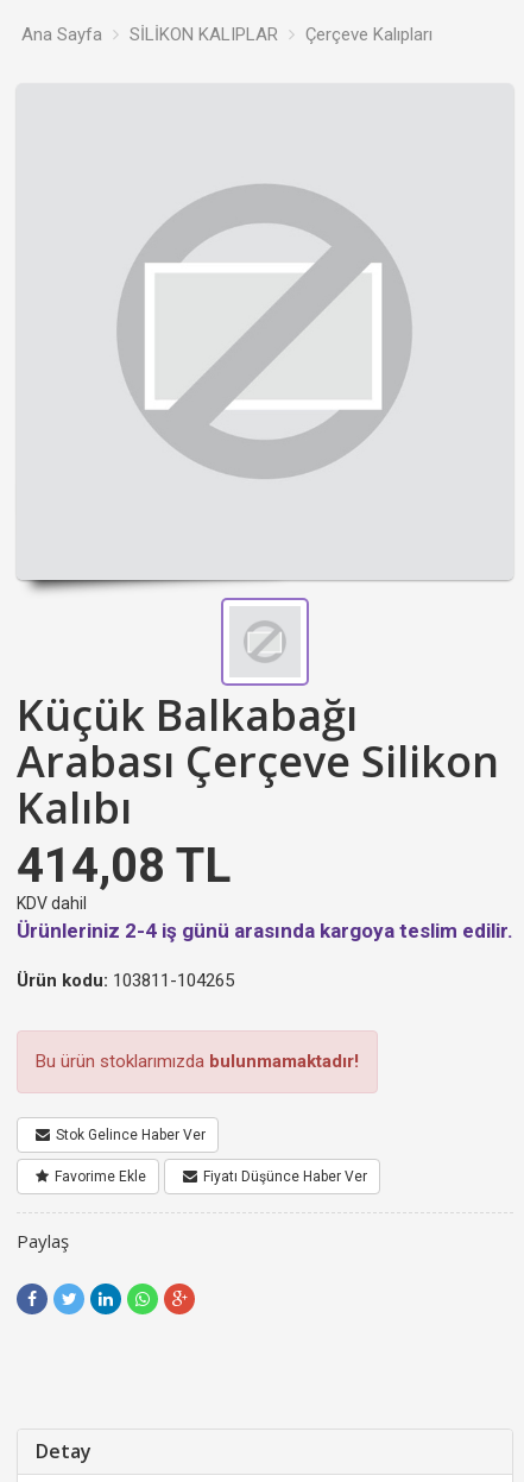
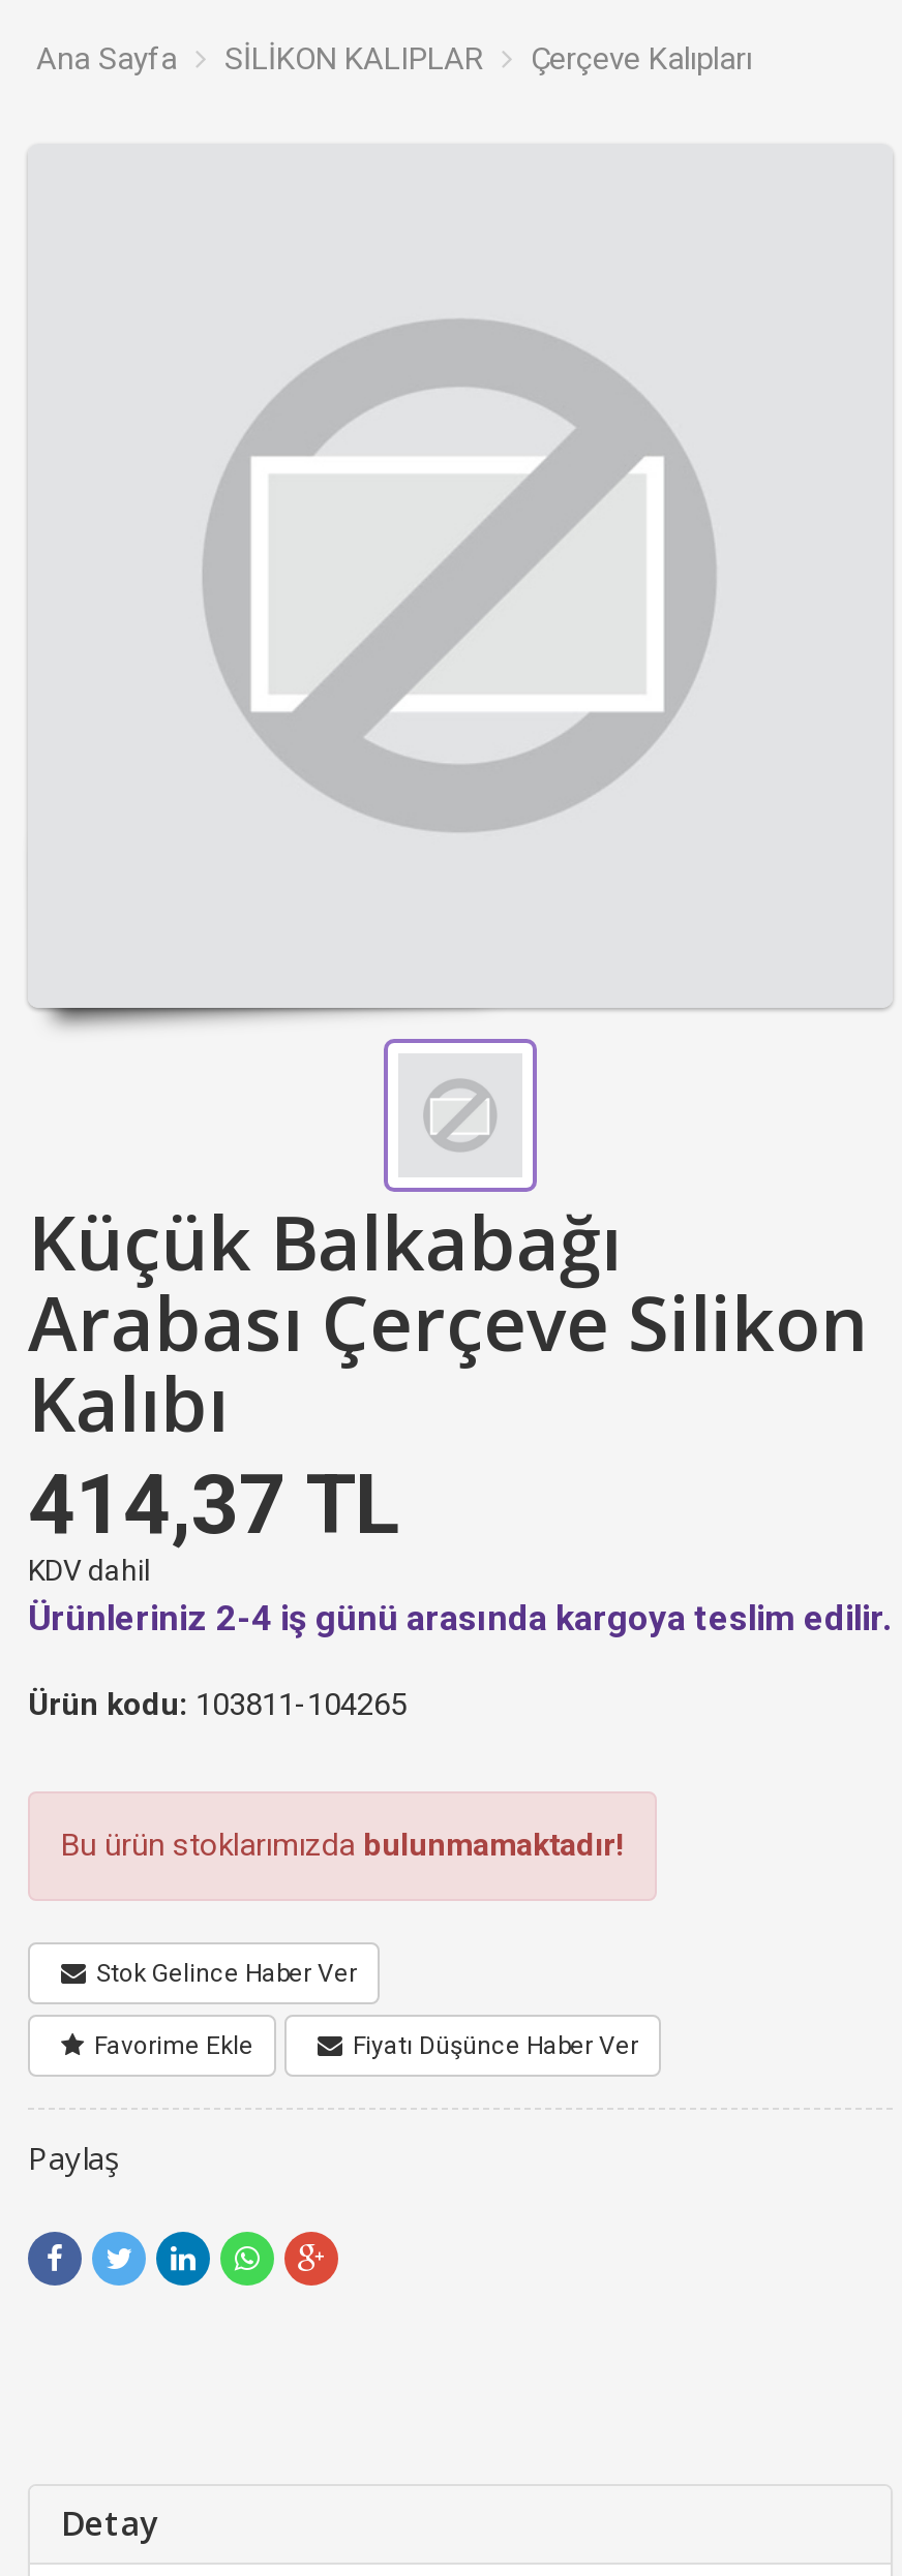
[17,838,231,894] 414,08 TL -> [28,1456,400,1554] 414,37 TL

